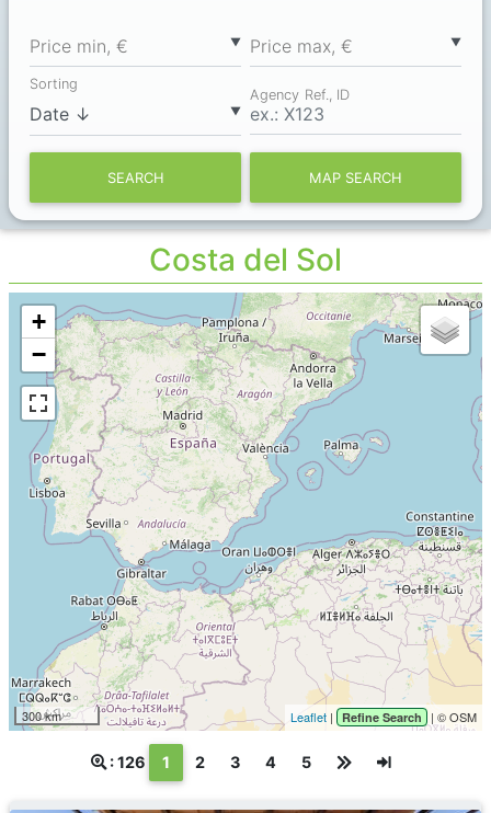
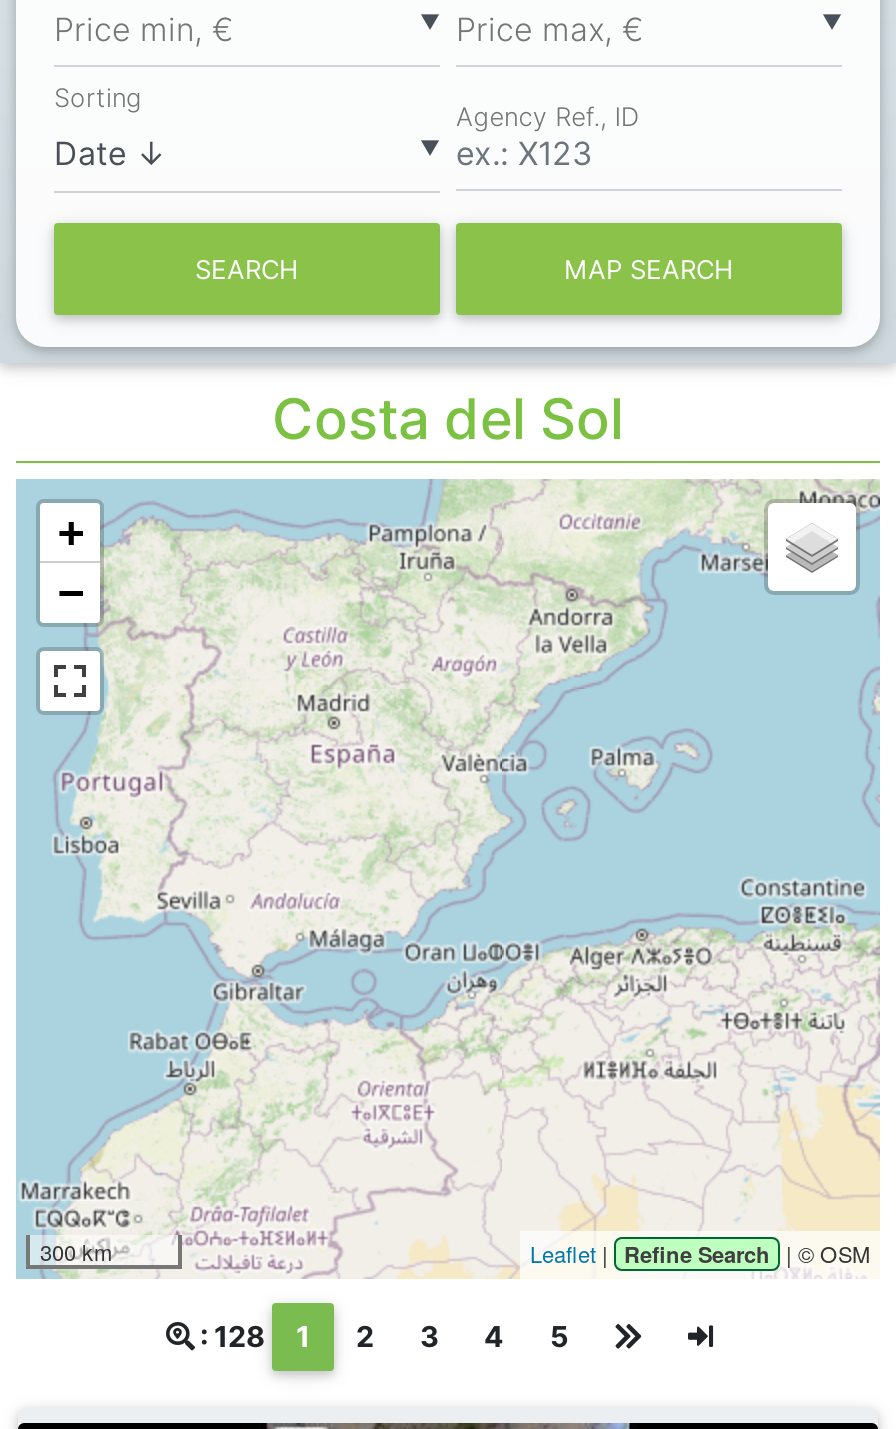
[106,753,146,771] : 126 -> [194,1319,266,1353] : 128

